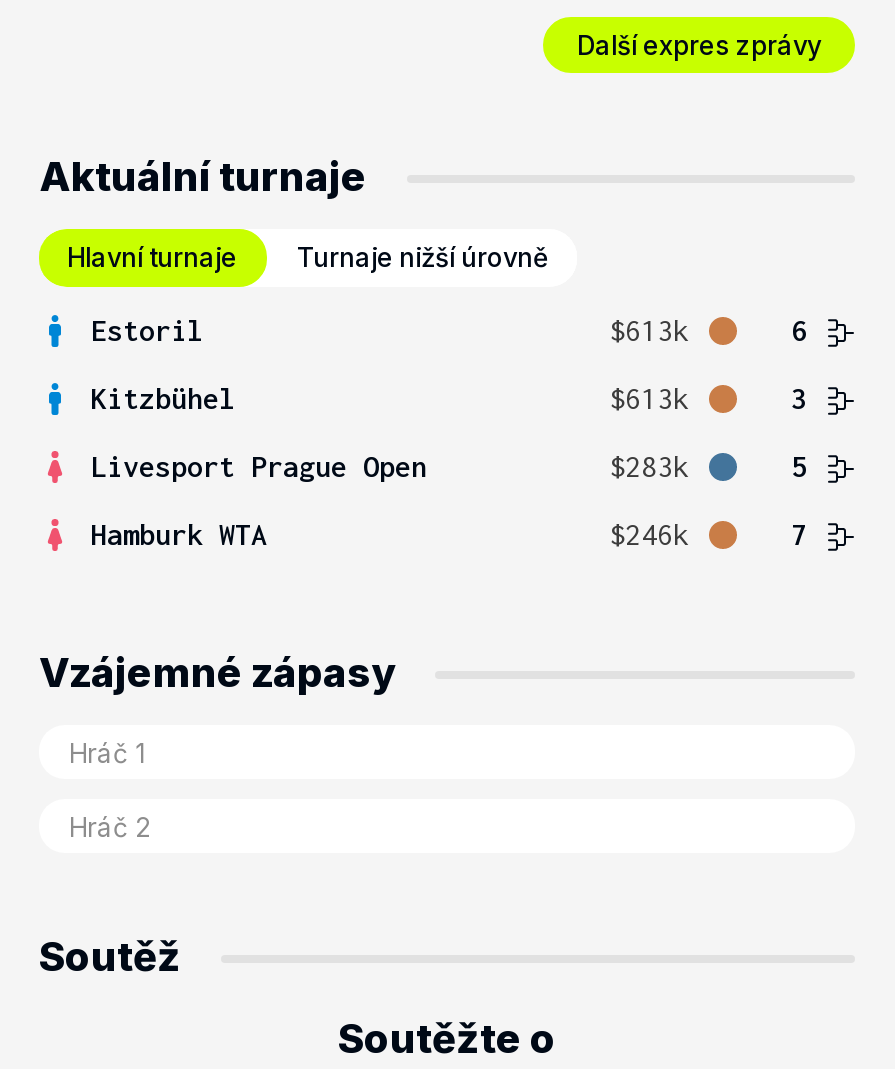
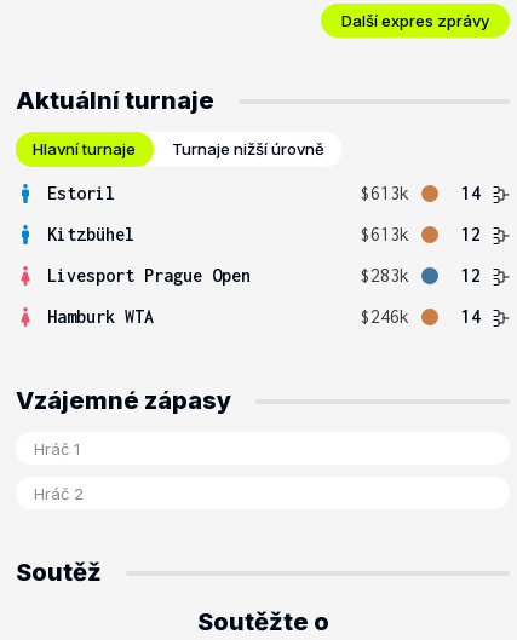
[791,313,807,347] 6 -> [461,183,481,203] 14
[791,381,807,415] 3 -> [461,224,481,244] 12
[791,449,807,483] 5 -> [461,265,481,286] 12
[791,517,807,551] 7 -> [461,306,481,327] 14

